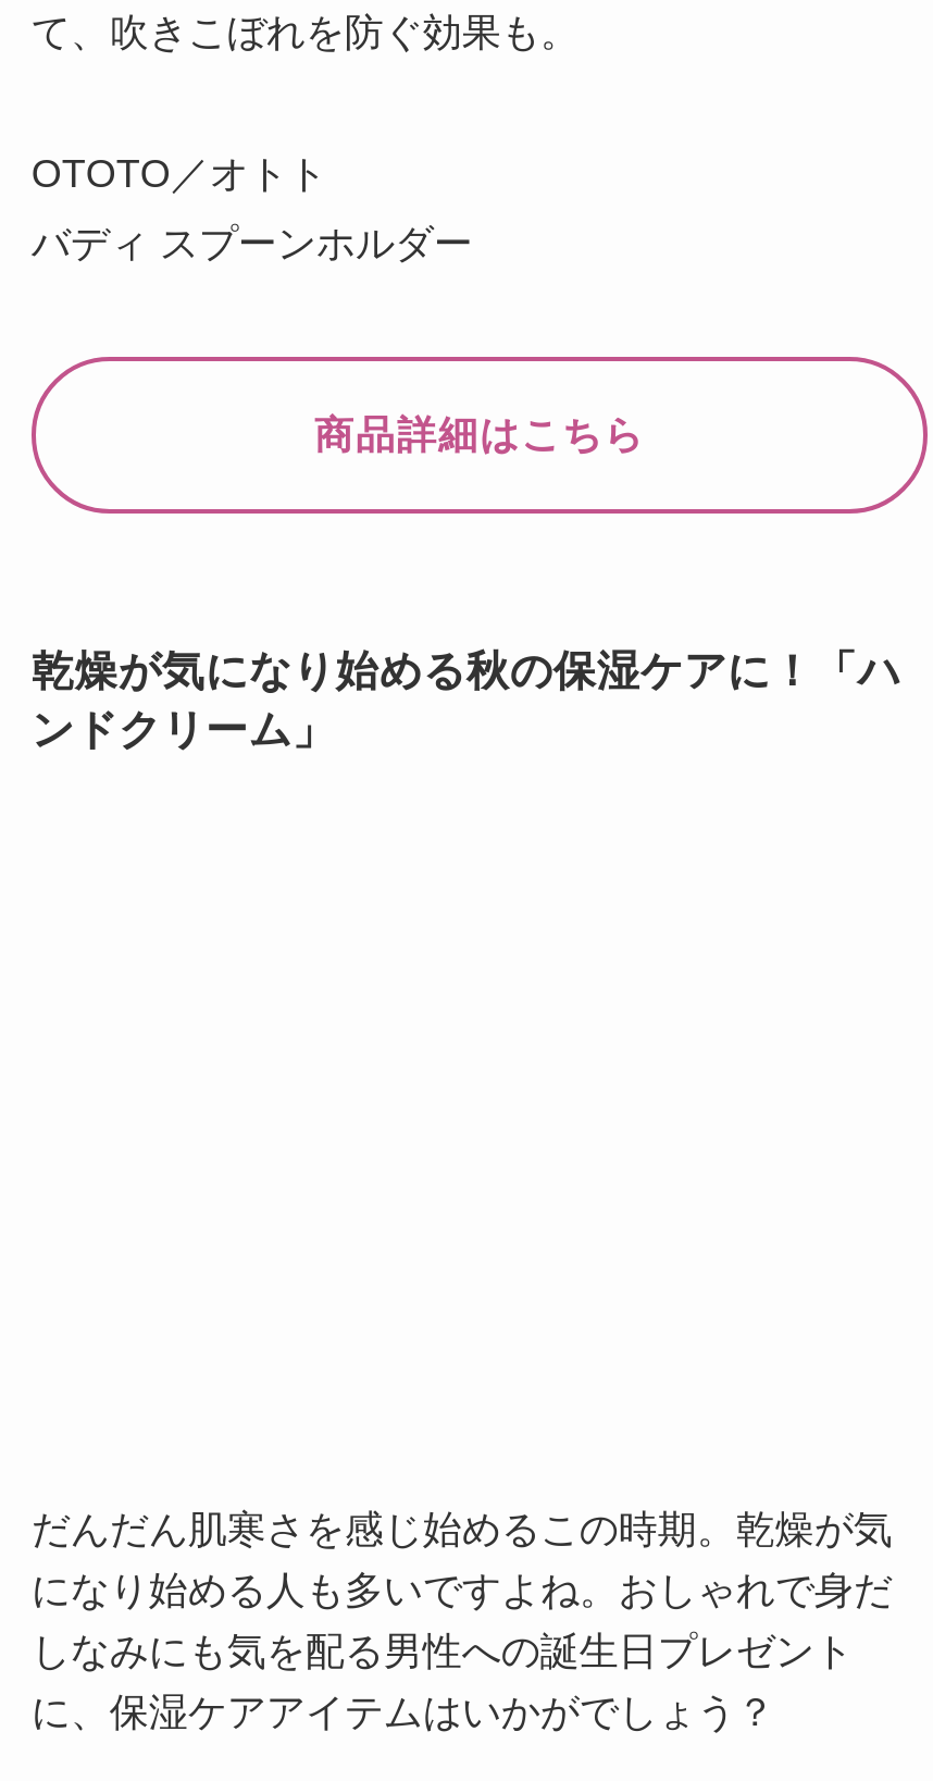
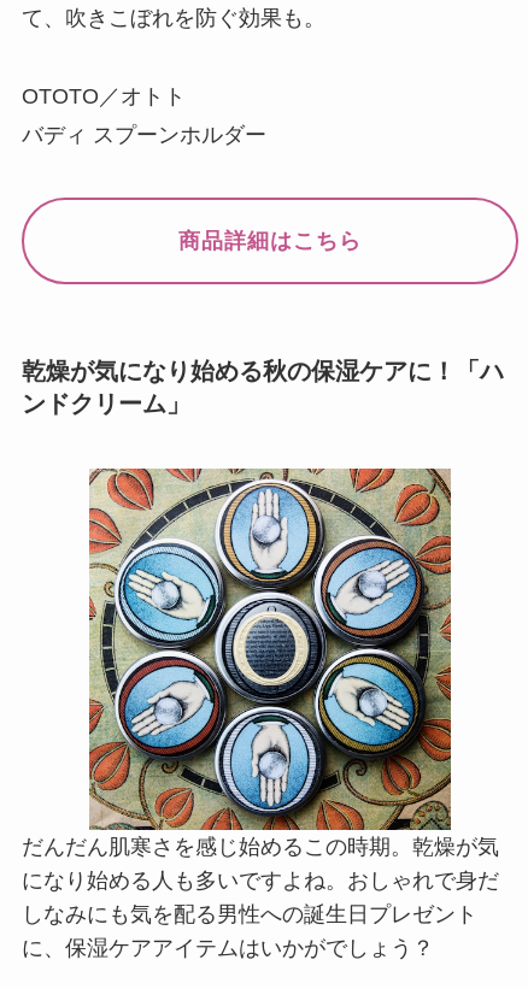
none -> [88,467,452,831] [image]

